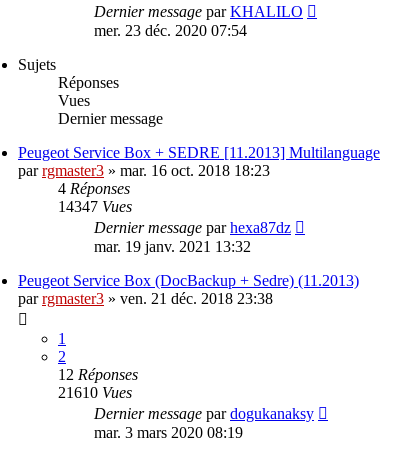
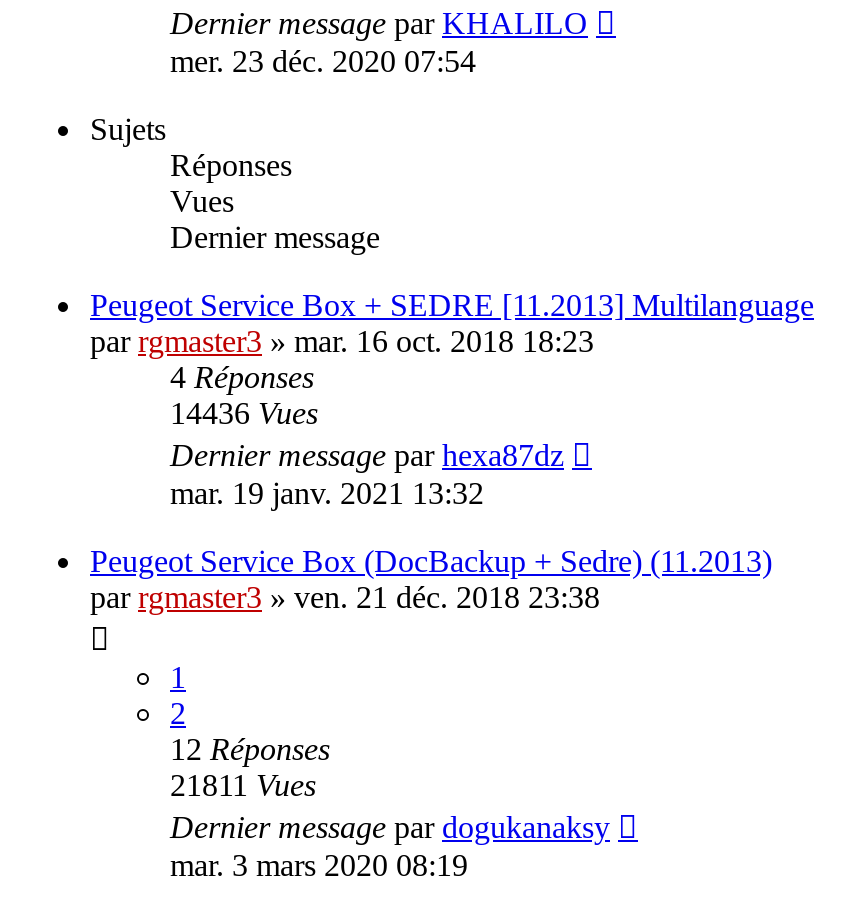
[58,198,132,215] 14347 Vues -> [170,396,318,430] 14436 Vues
[58,384,132,401] 21610 Vues -> [170,768,316,802] 21811 Vues

